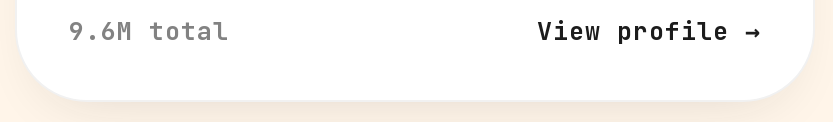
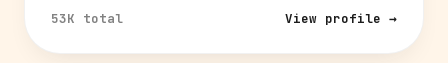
[69,14,229,48] 9.6M total -> [51,10,123,27] 53K total

